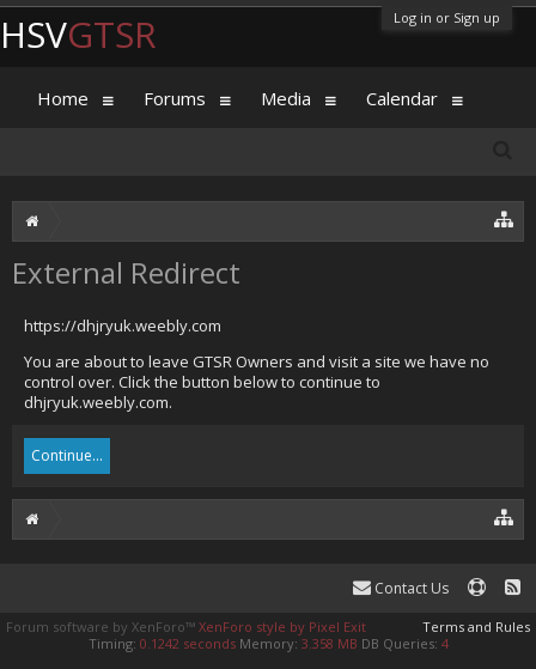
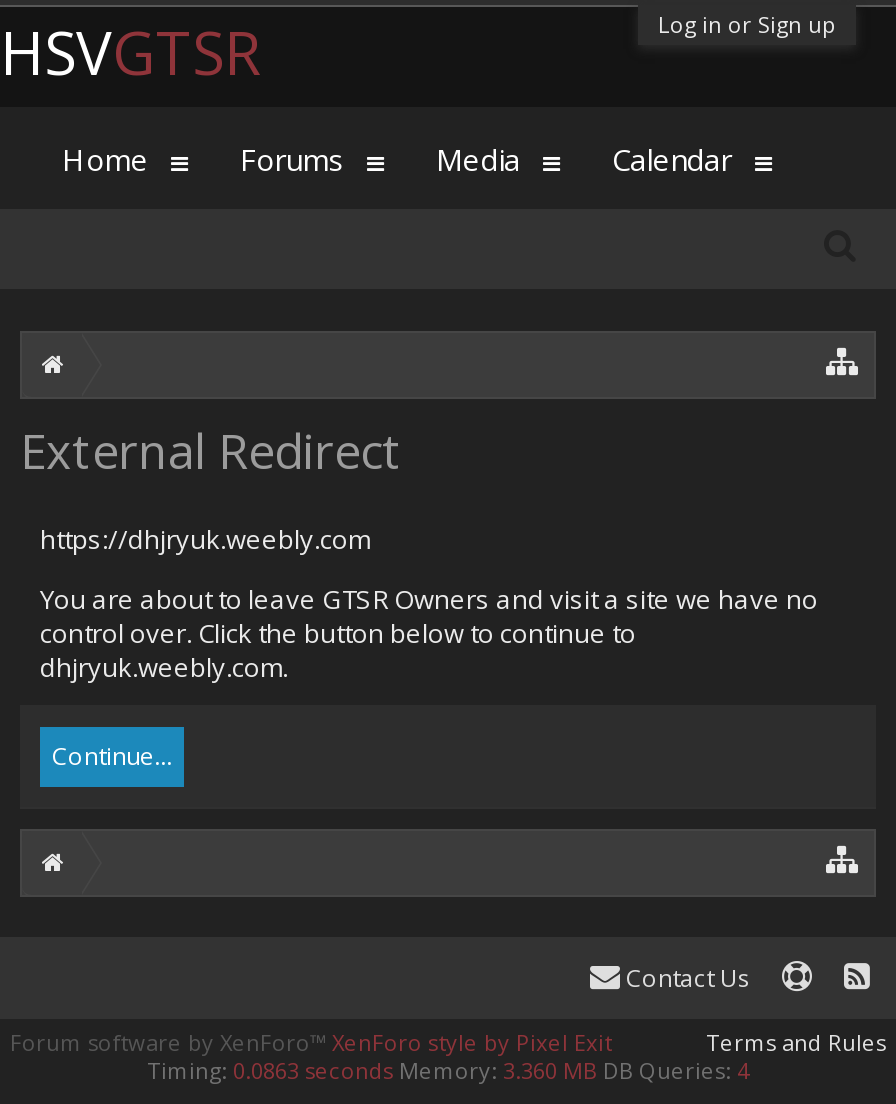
[88,634,448,652] Timing: 0.1242 seconds Memory: 3.358 MB DB Queries: 4 -> [147,1055,749,1085] Timing: 0.0863 seconds Memory: 3.360 MB DB Queries: 4

